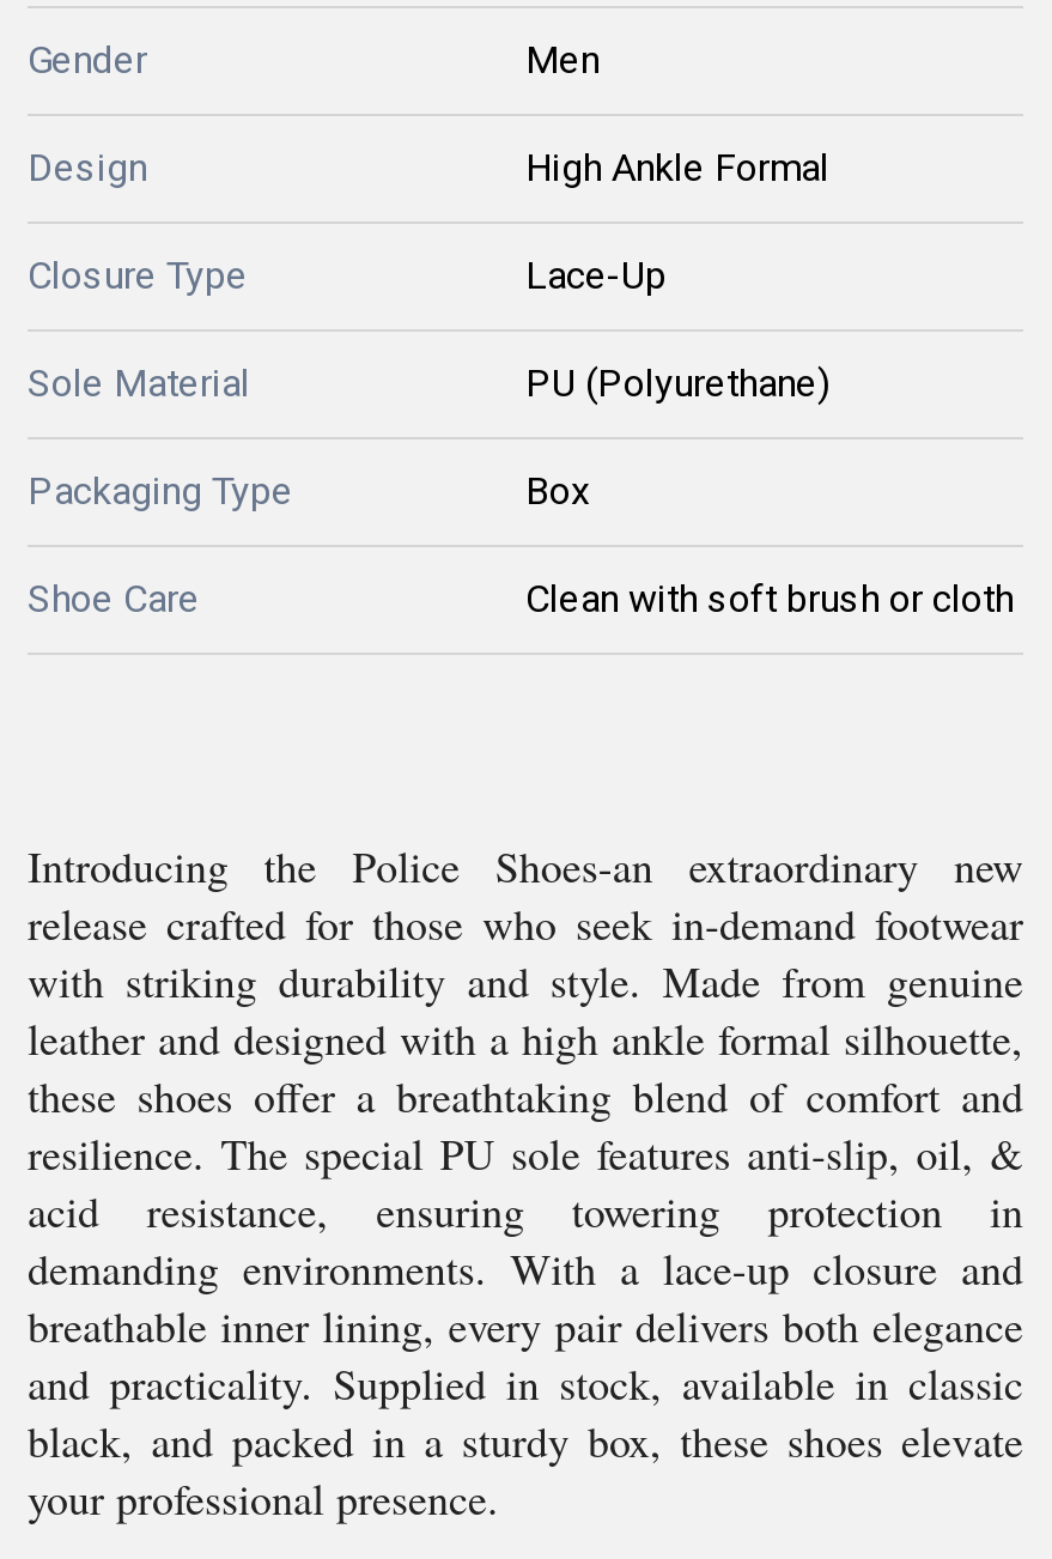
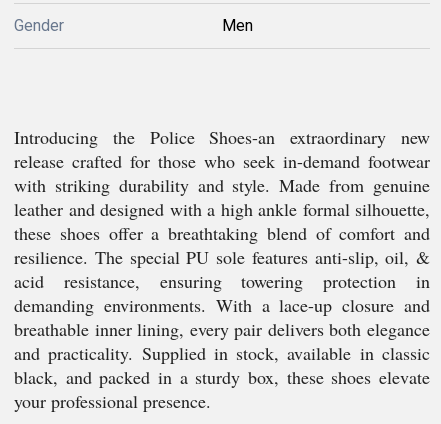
[28,145,1014,621] Design | High Ankle Formal | Closure Type | Lace-Up | Sole Material | PU (Polyurethane) | Packaging Type | Box | Shoe Care | Clean with soft brush or cloth -> none

